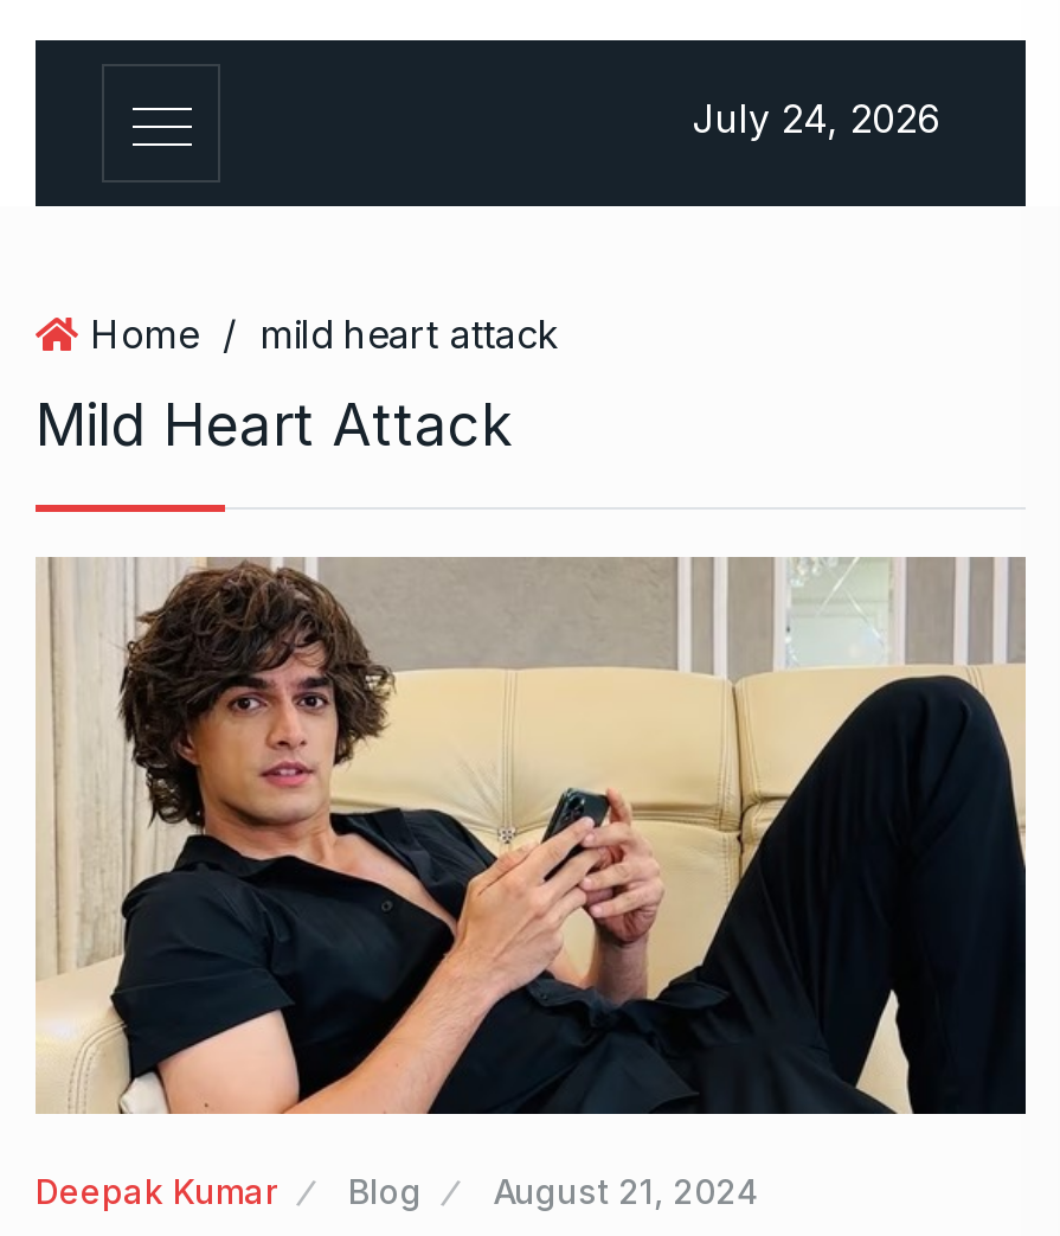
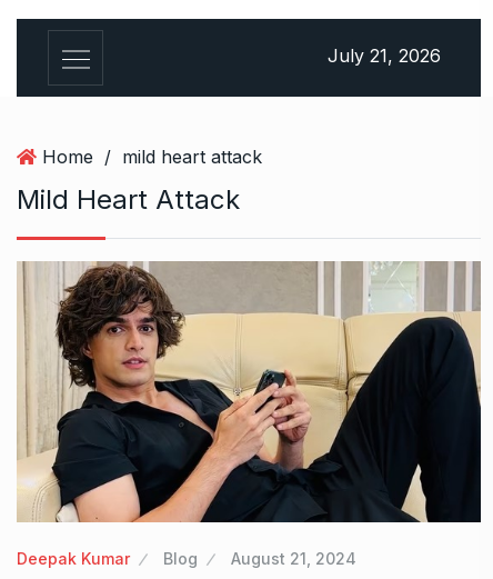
[692,95,940,142] July 24, 2026 -> [328,45,441,67] July 21, 2026

